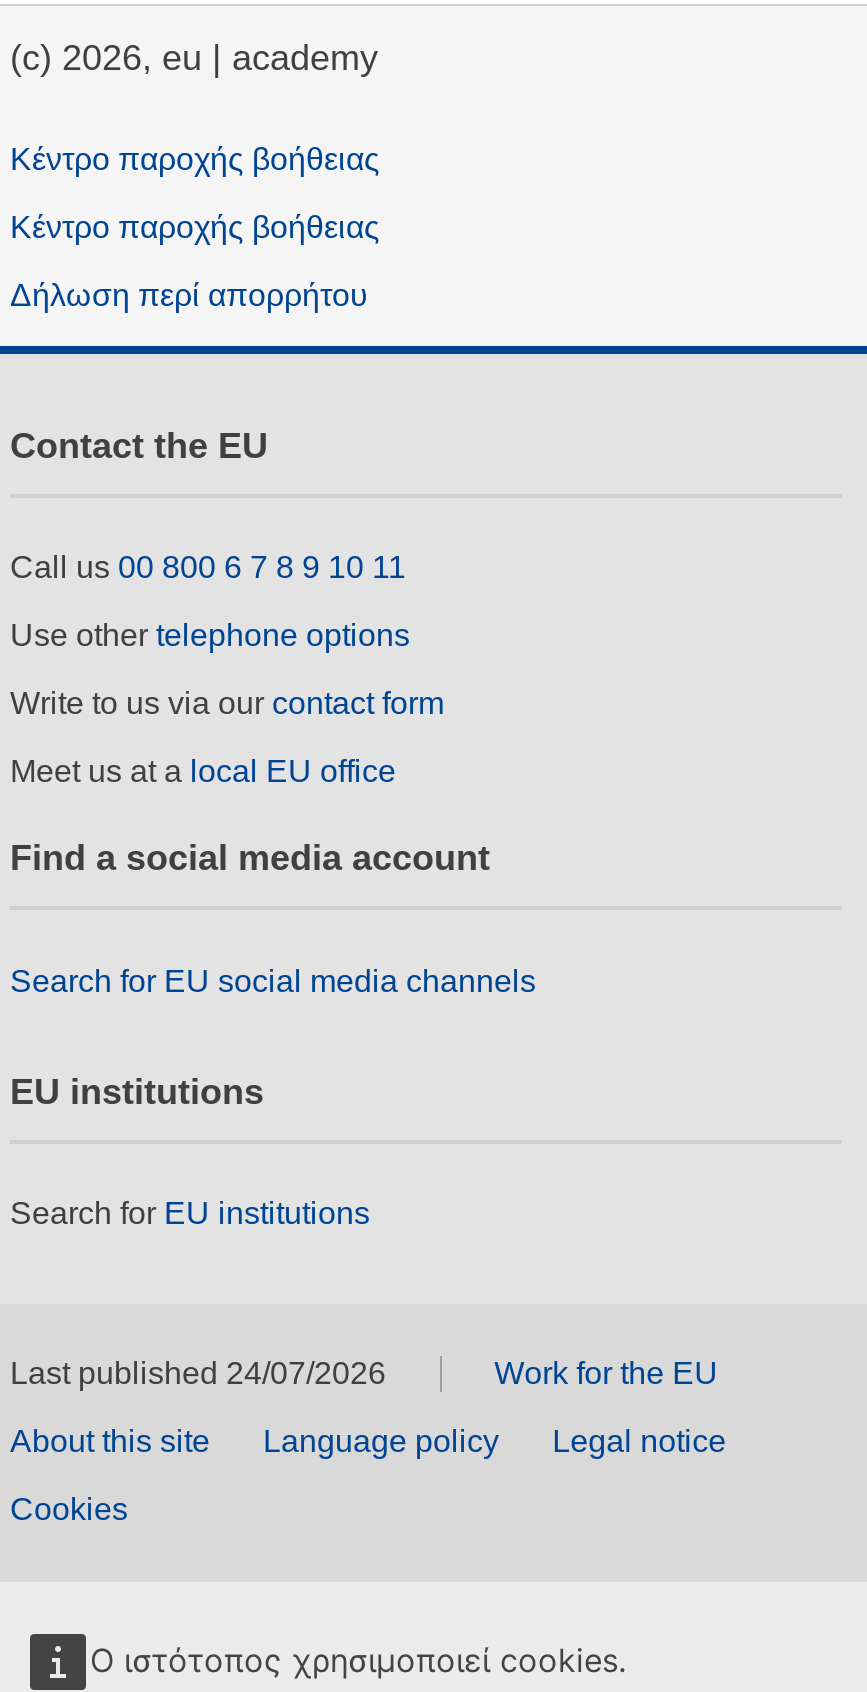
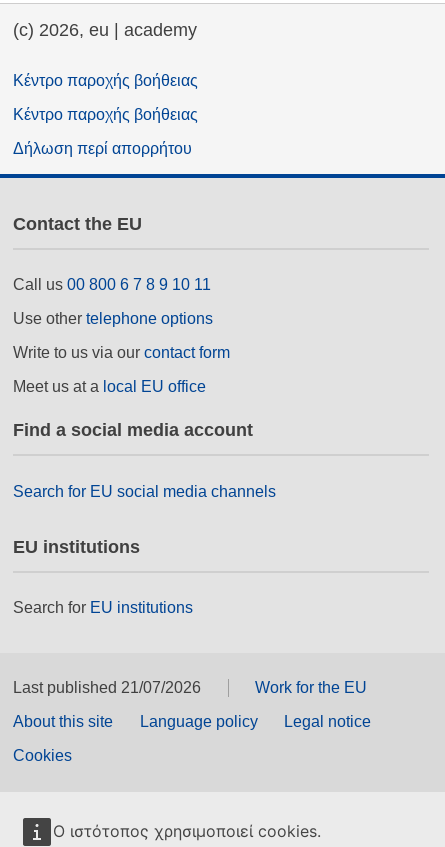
[10,1357,386,1391] Last published 24/07/2026 -> [13,679,201,696] Last published 21/07/2026

